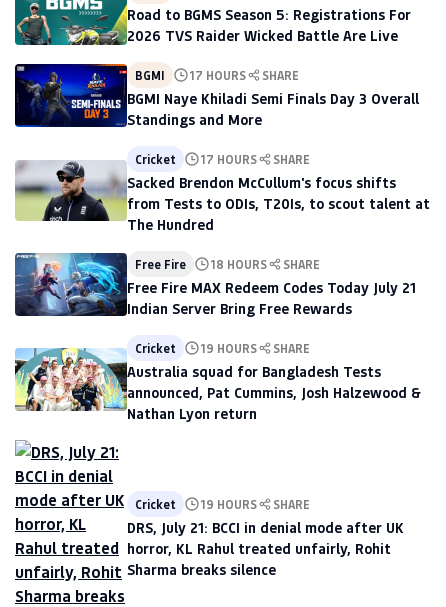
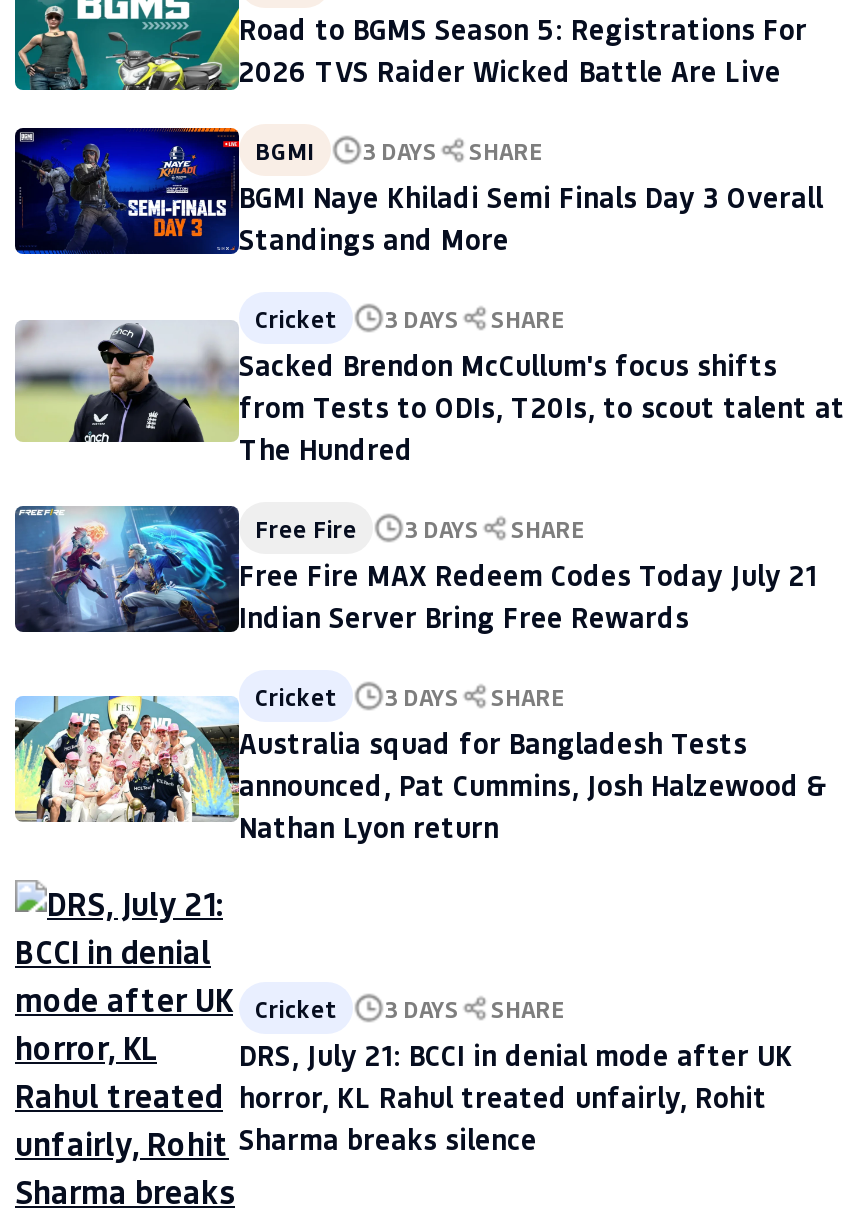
[135,67,299,83] BGMI 17 HOURS SHARE -> [255,134,543,166] BGMI 3 DAYS SHARE
[135,151,310,167] Cricket 17 HOURS SHARE -> [255,302,565,334] Cricket 3 DAYS SHARE
[135,256,320,272] Free Fire 18 HOURS SHARE -> [255,512,585,544] Free Fire 3 DAYS SHARE
[135,340,310,356] Cricket 19 HOURS SHARE -> [255,680,565,712] Cricket 3 DAYS SHARE
[135,496,310,512] Cricket 19 HOURS SHARE -> [255,993,565,1025] Cricket 3 DAYS SHARE

